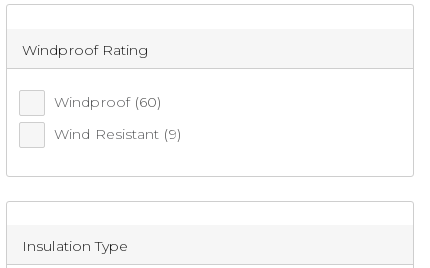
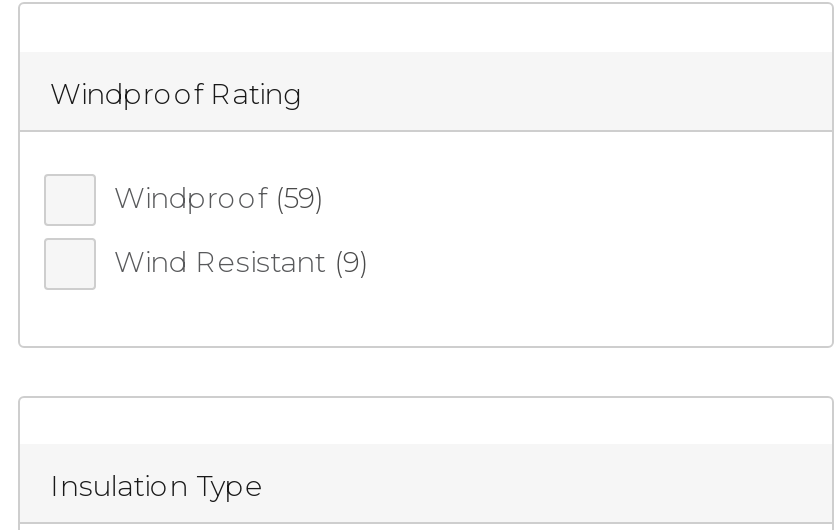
[54,93,161,111] Windproof (60) -> [114,179,323,215] Windproof (59)

